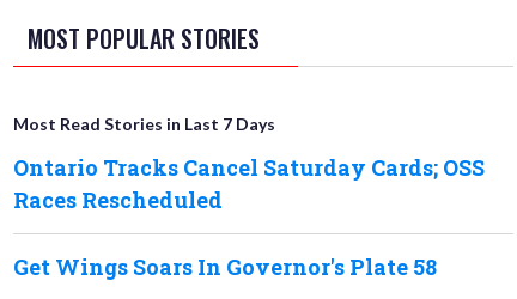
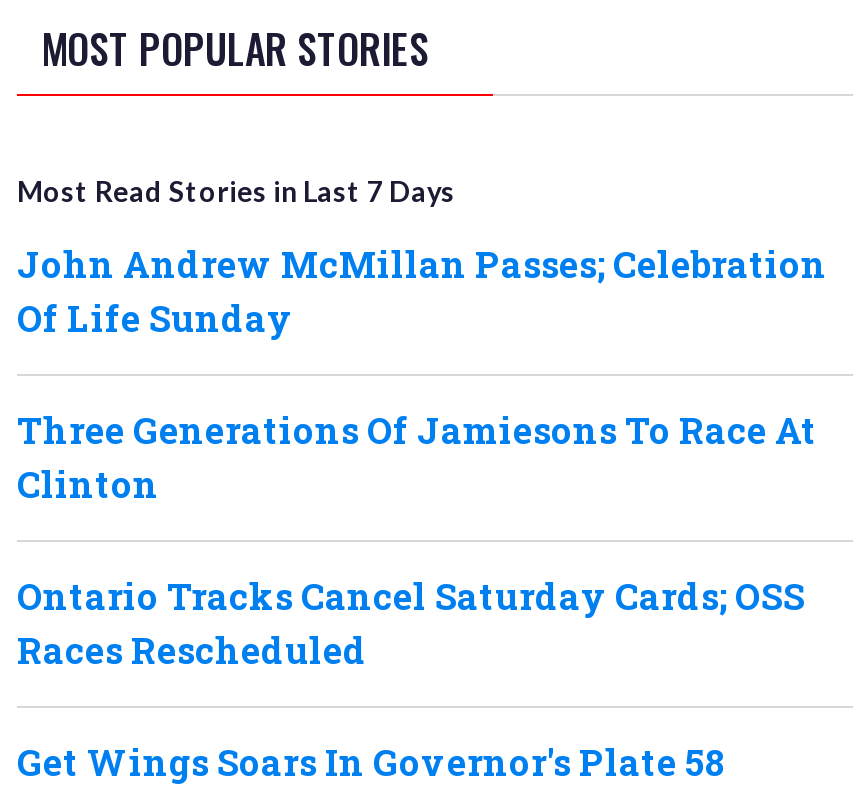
none -> [17,240,827,508] John Andrew McMillan Passes; Celebration | Of Life Sunday | Three Generations Of Jamiesons To Race At | Clinton

